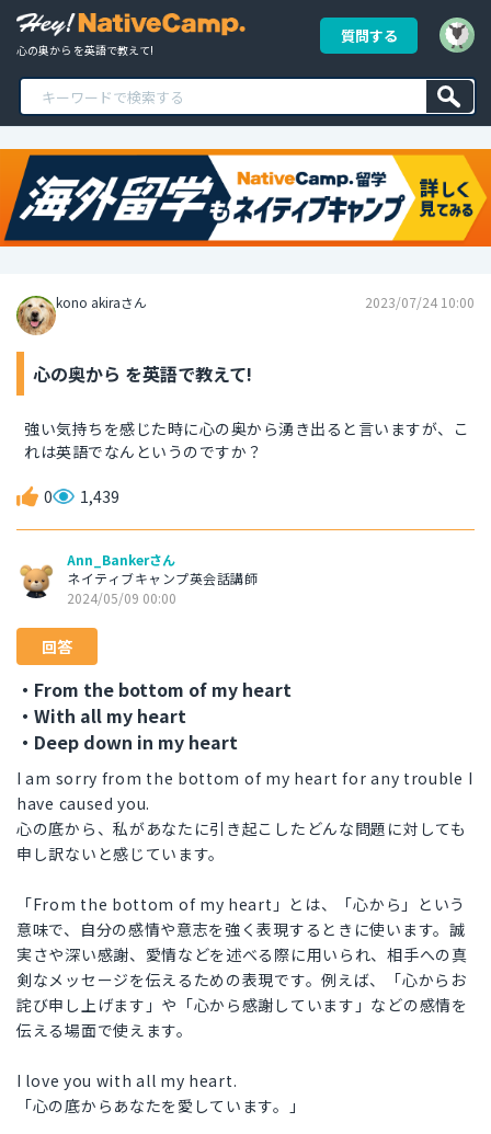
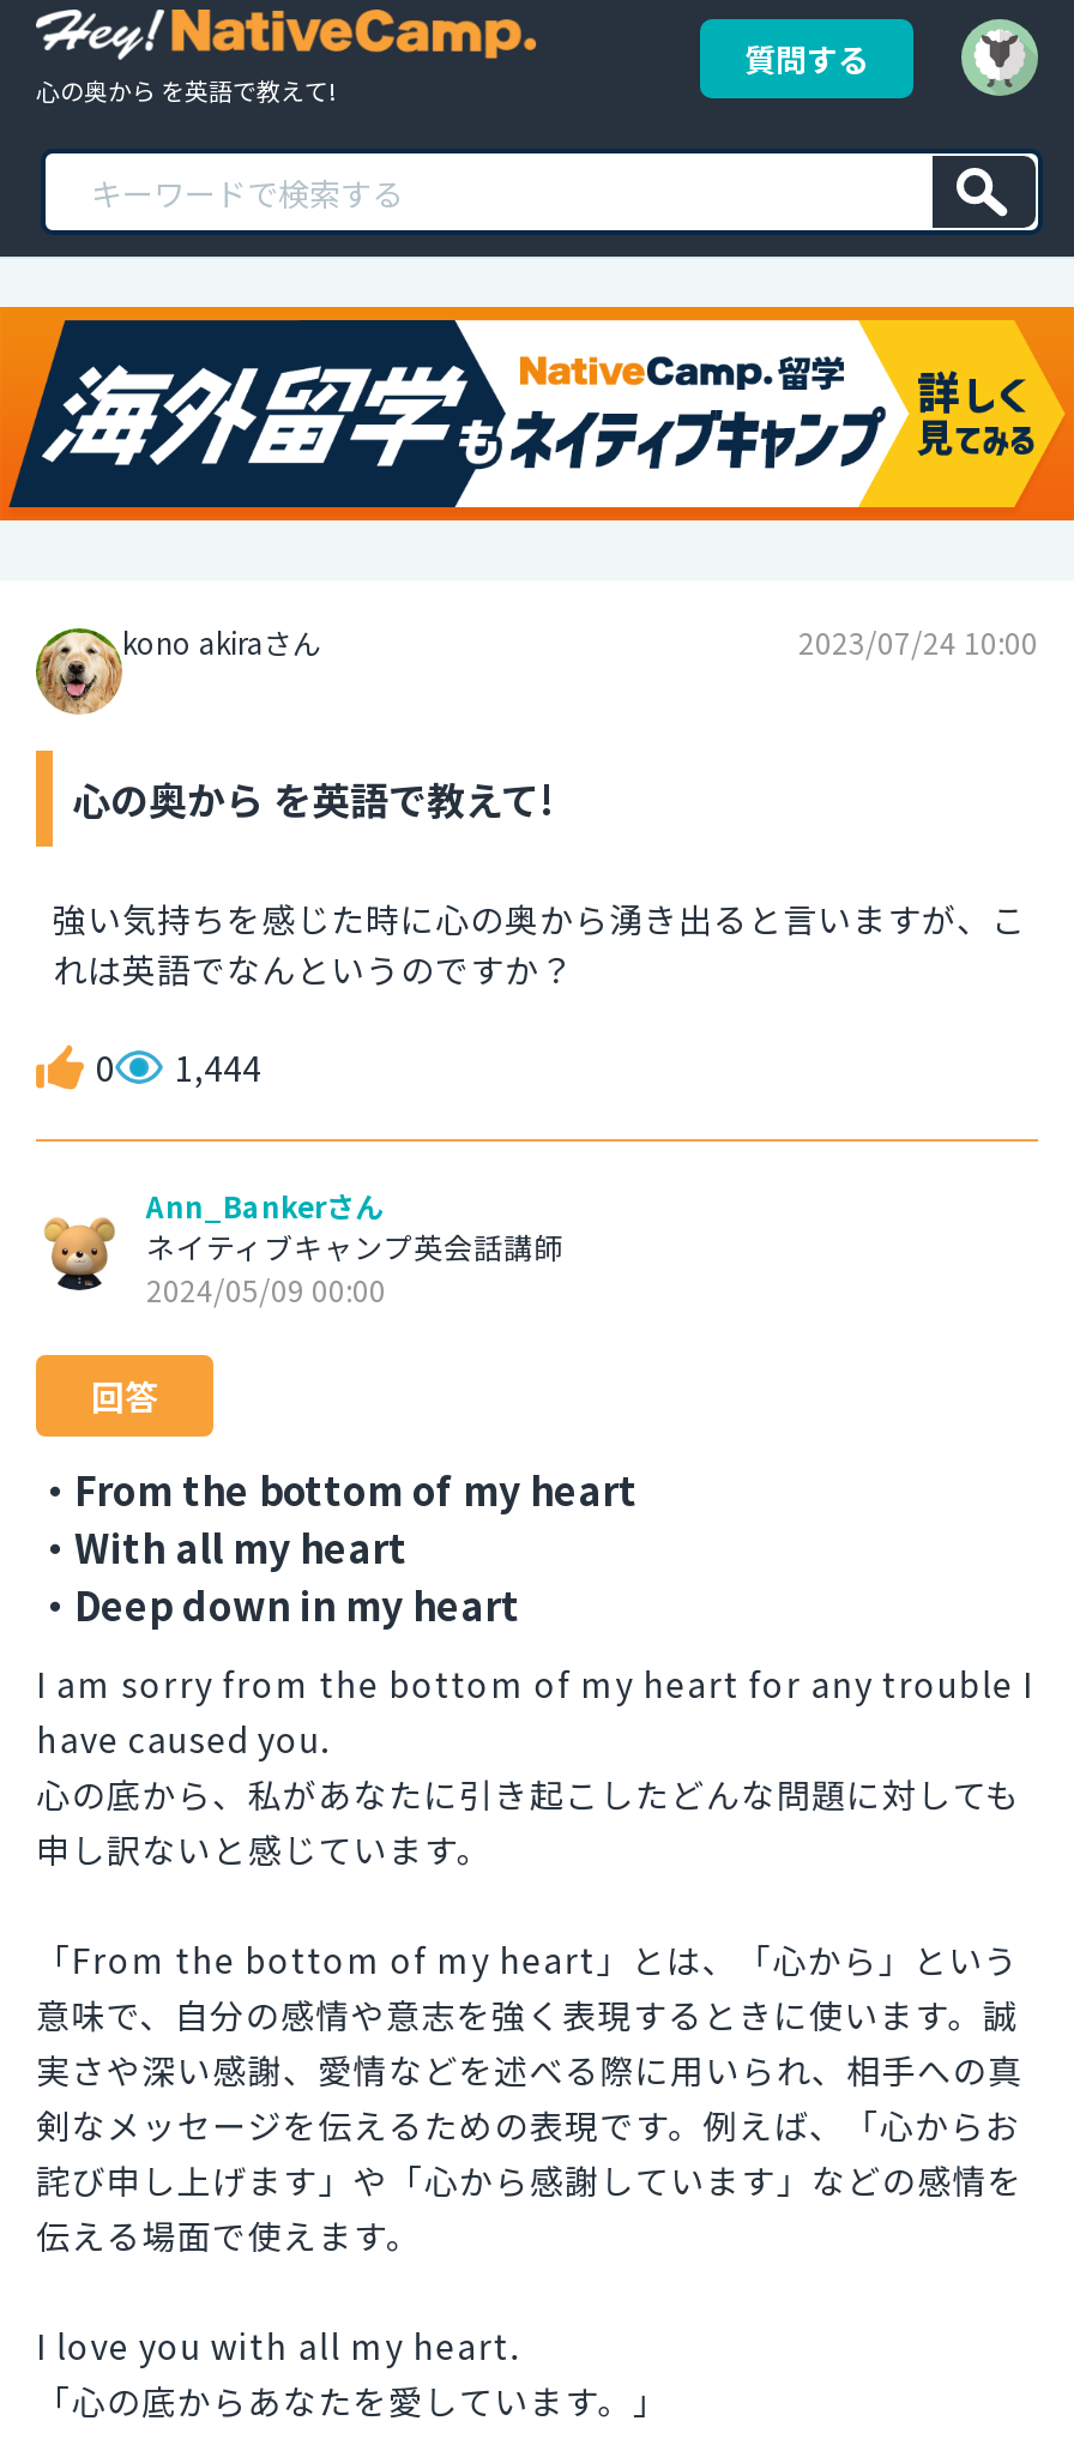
[44,486,119,508] 0 1,439 -> [96,1044,261,1092] 0 1,444

